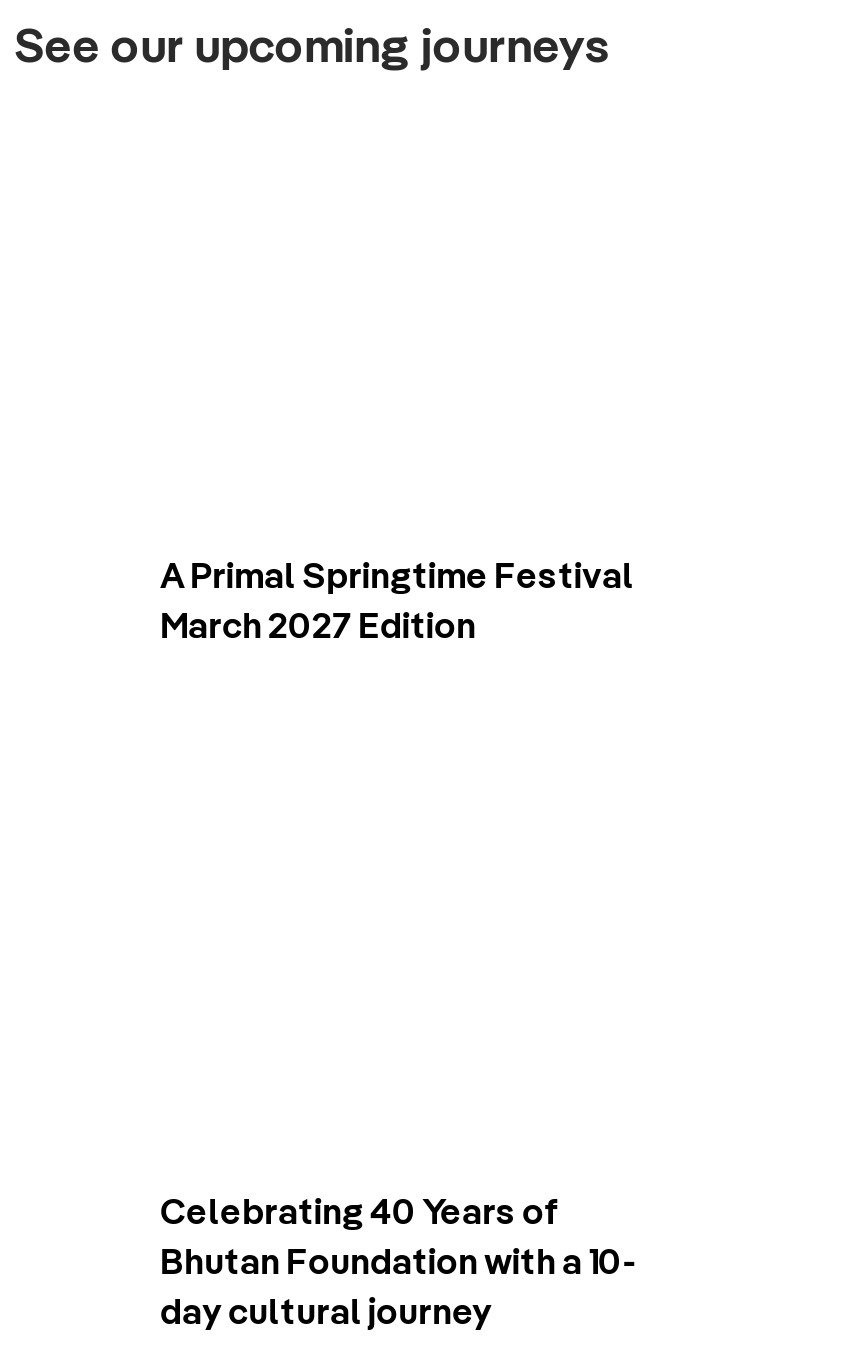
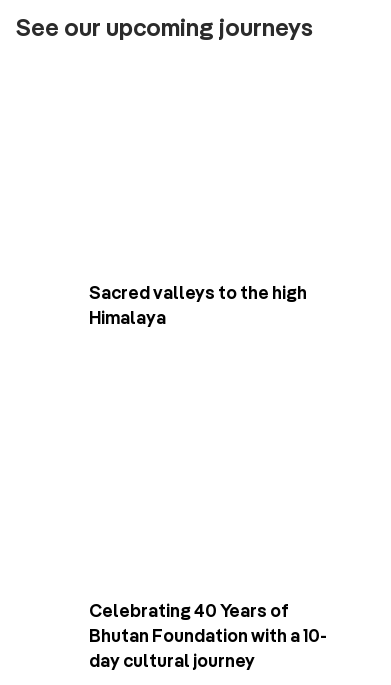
[160,559,634,645] A Primal Springtime Festival | March 2027 Edition -> [89,284,307,327] Sacred valleys to the high | Himalaya

